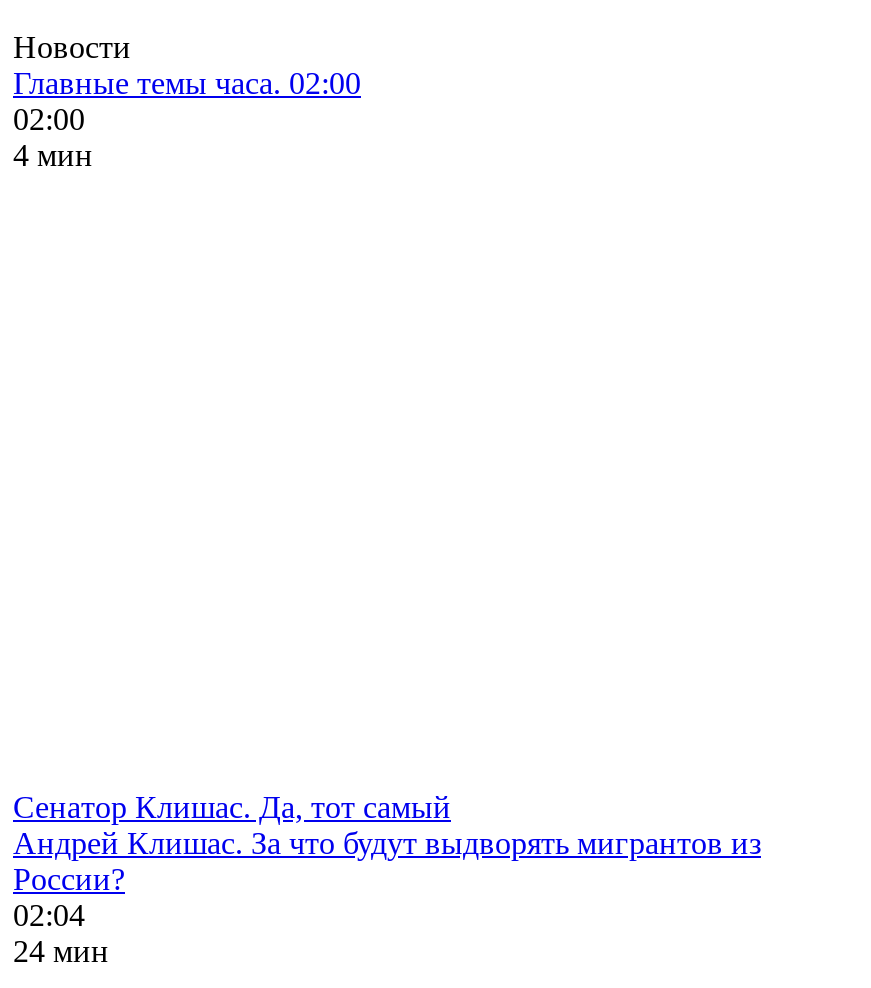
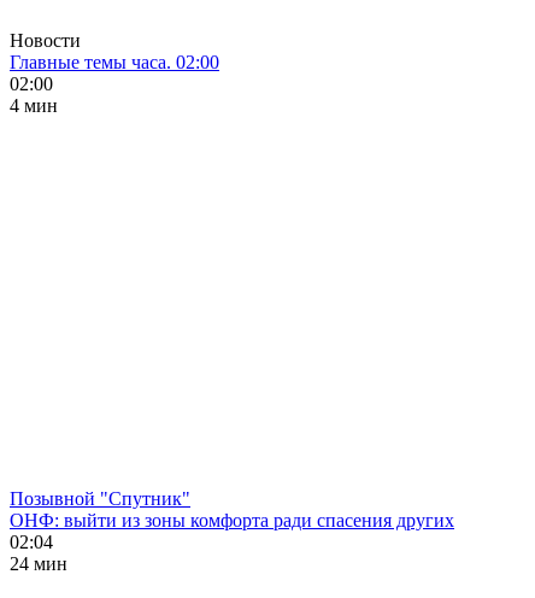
[13,790,761,896] Сенатор Клишас. Да, тот самый | Андрей Клишас. За что будут выдворять мигрантов из | России? -> [10,488,454,530] Позывной "Спутник" | ОНФ: выйти из зоны комфорта ради спасения других

